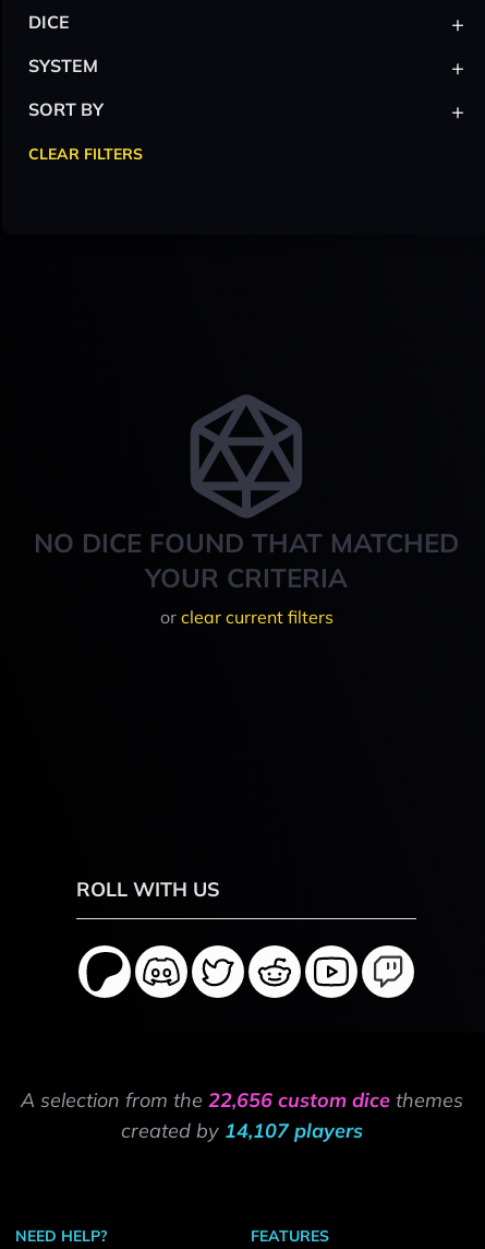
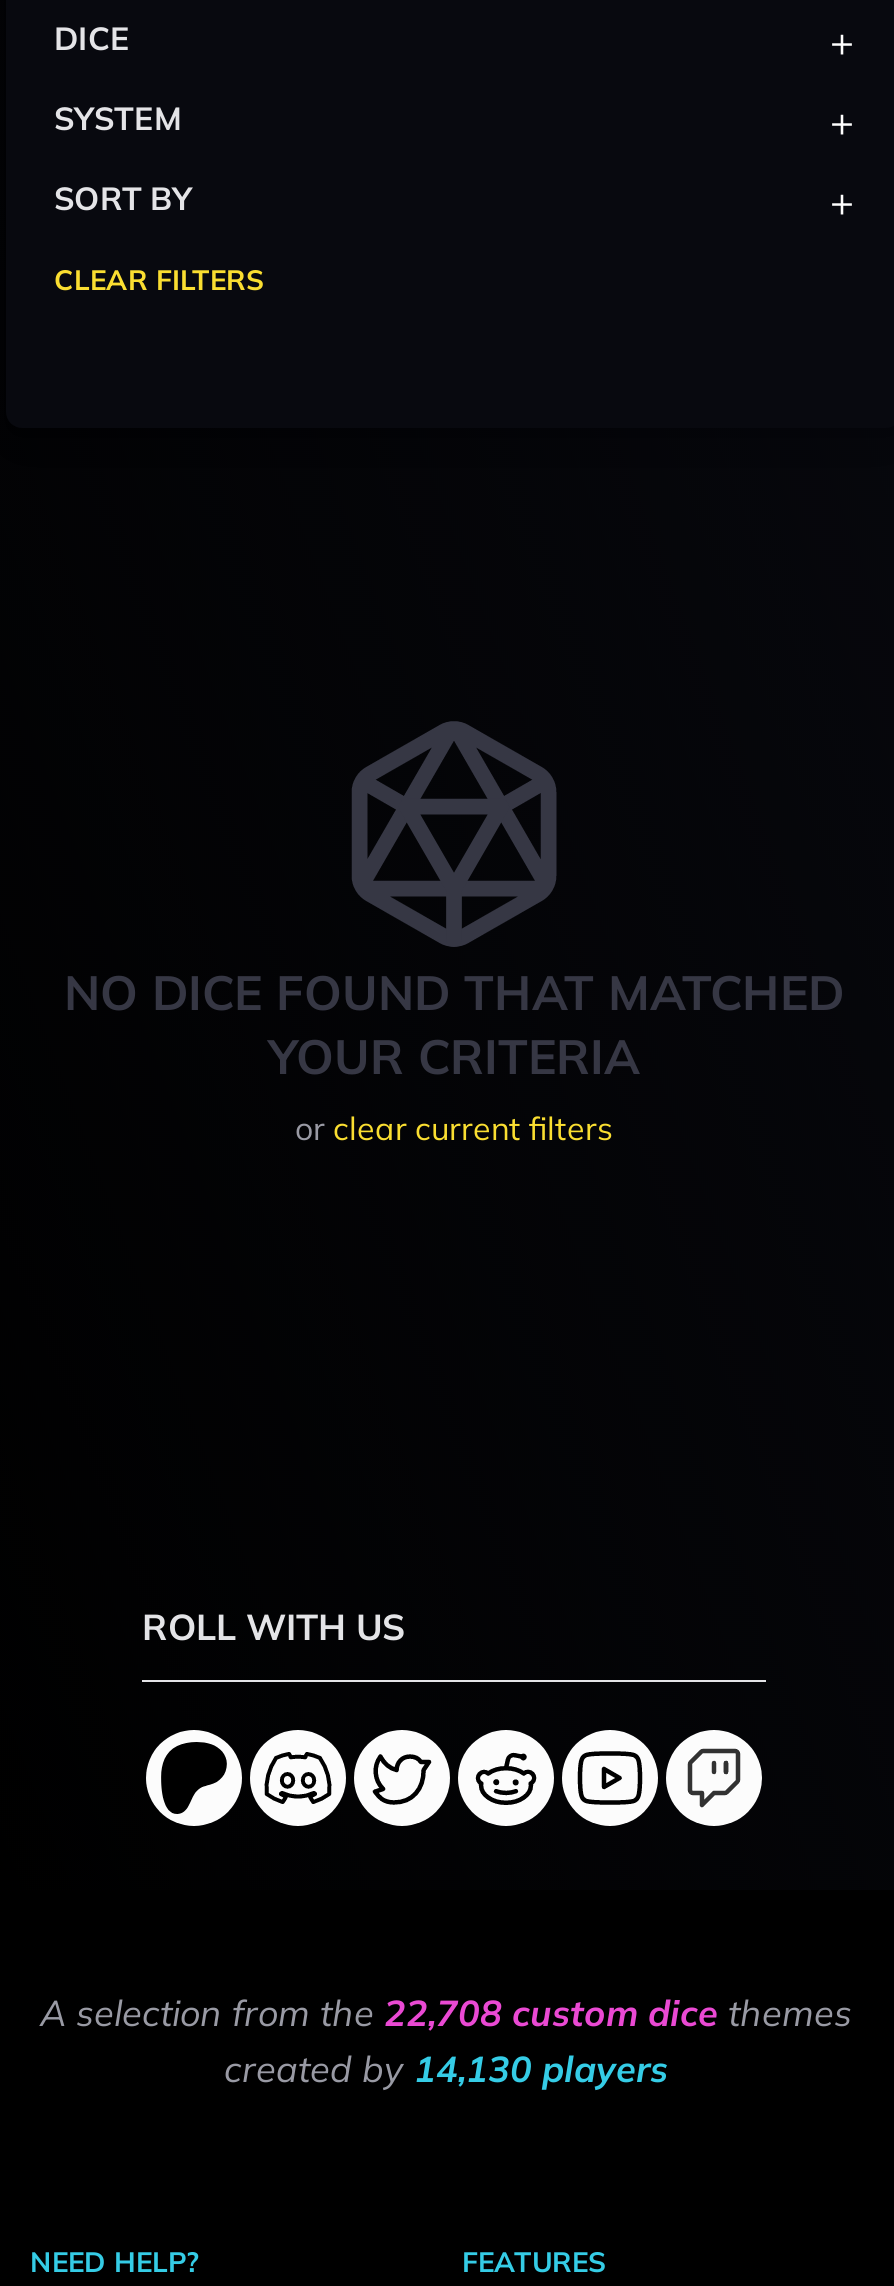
[21,1087,463,1113] A selection from the 22,656 custom dice themes -> [40,1990,852,2036] A selection from the 22,708 custom dice themes
[121,1118,363,1143] created by 14,107 players -> [224,2046,668,2092] created by 14,130 players

